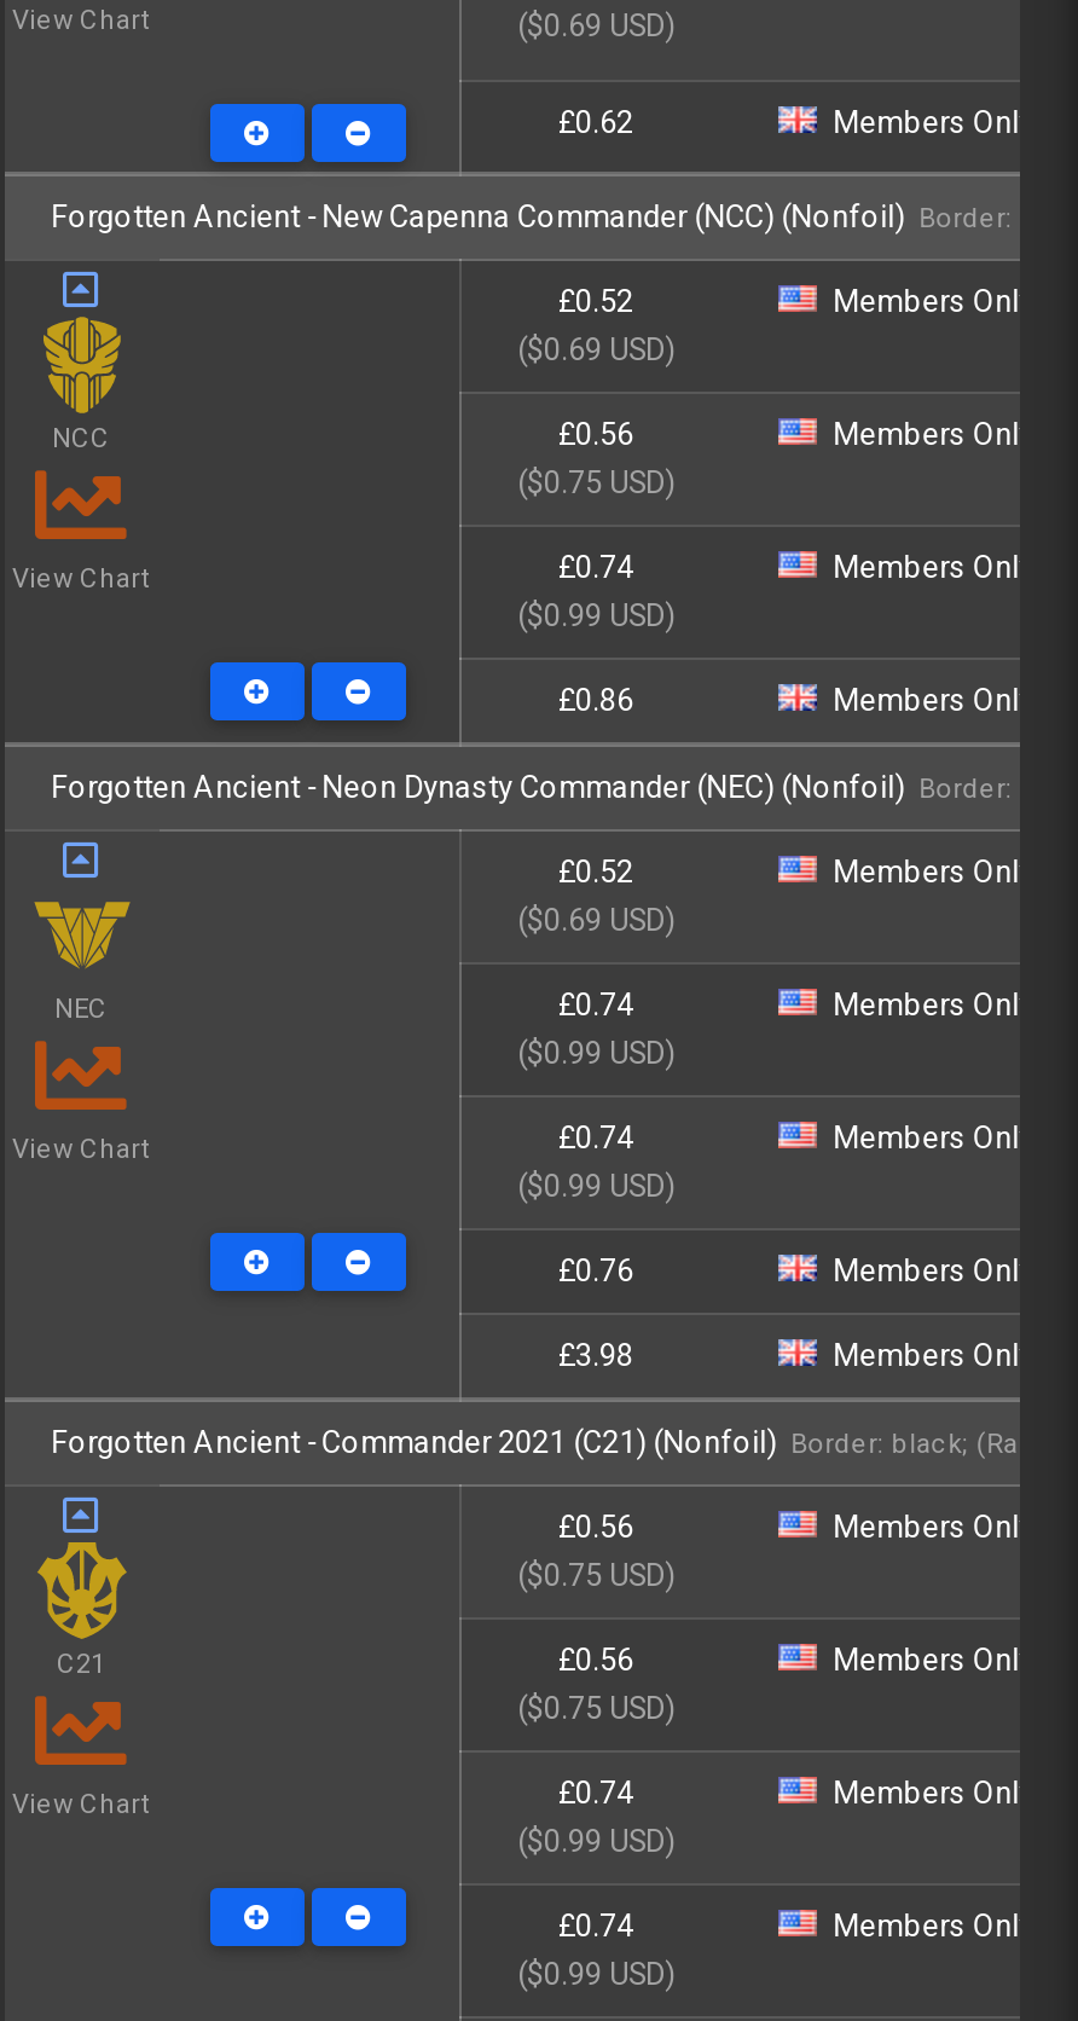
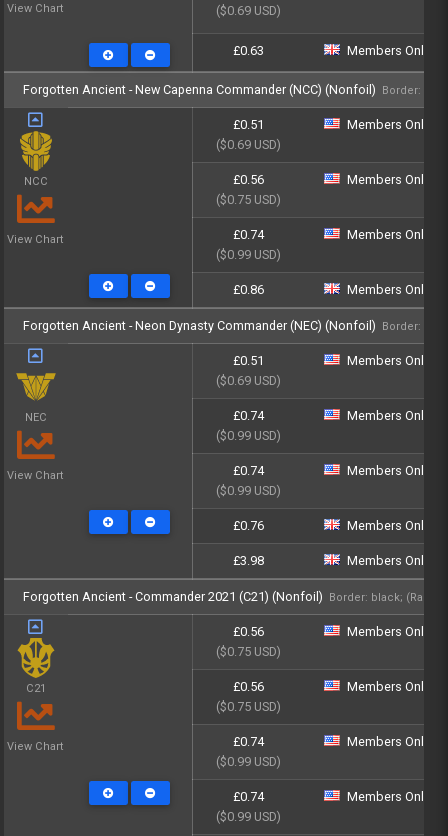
[558,103,633,139] £0.62 -> [233,43,264,58] £0.63
[558,282,633,318] £0.52 -> [233,117,264,132] £0.51
[558,852,633,889] £0.52 -> [233,353,264,368] £0.51

